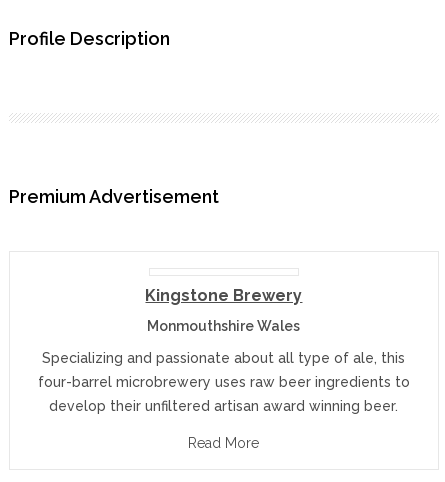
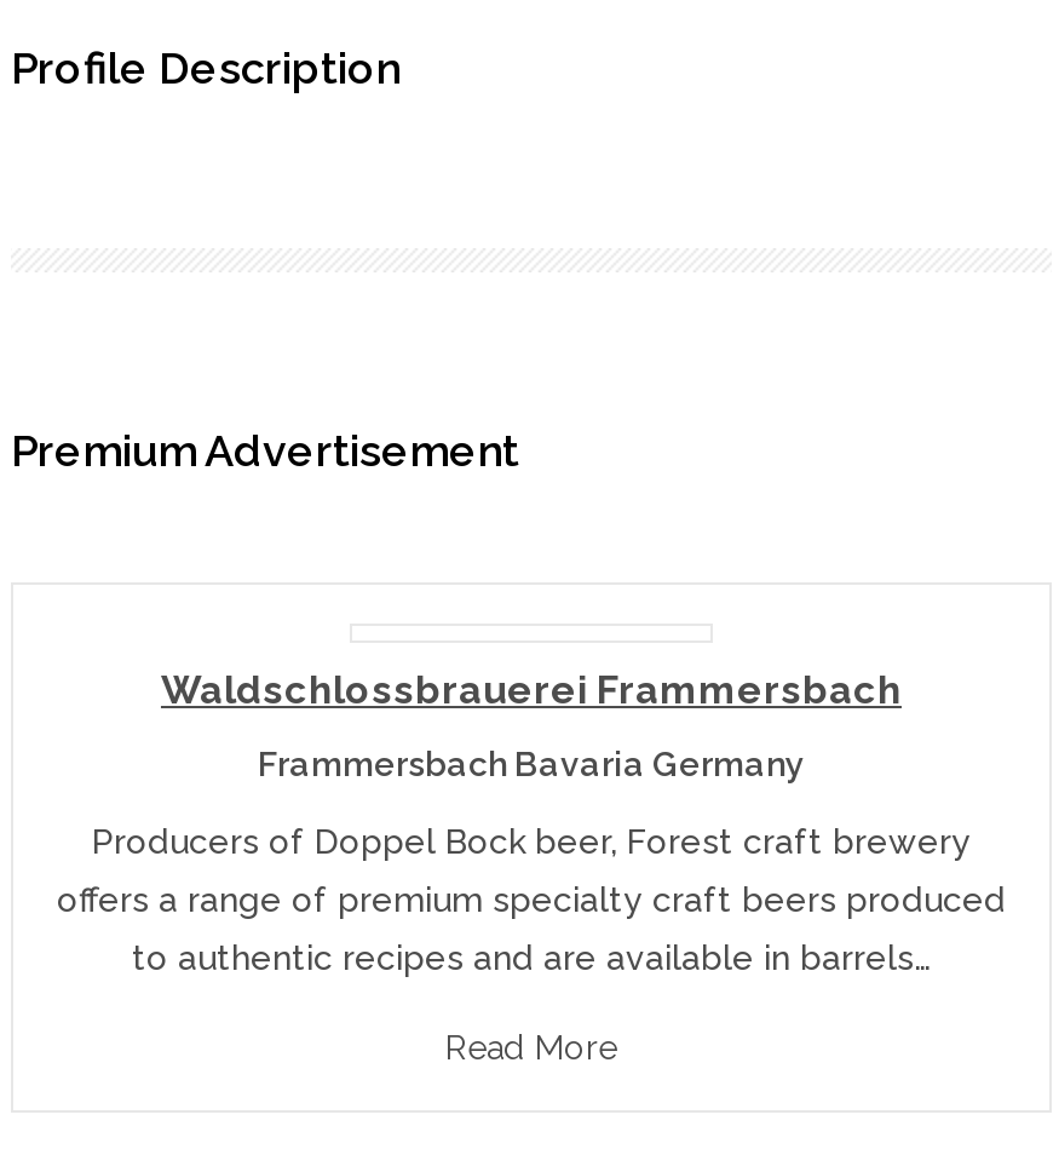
[145,286,302,305] Kingstone Brewery -> [161,667,902,713] Waldschlossbrauerei Frammersbach
[147,318,300,334] Monmouthshire Wales -> [258,745,805,783] Frammersbach Bavaria Germany
[42,350,405,366] Specializing and passionate about all type of ale, this -> [92,822,971,861] Producers of Doppel Bock beer, Forest craft brewery
[38,374,410,390] four-barrel microbrewery uses raw beer ingredients to -> [57,880,1006,919] offers a range of premium specialty craft beers produced
[49,398,398,414] develop their unfiltered artisan award winning beer. -> [132,938,931,977] to authentic recipes and are available in barrels…

